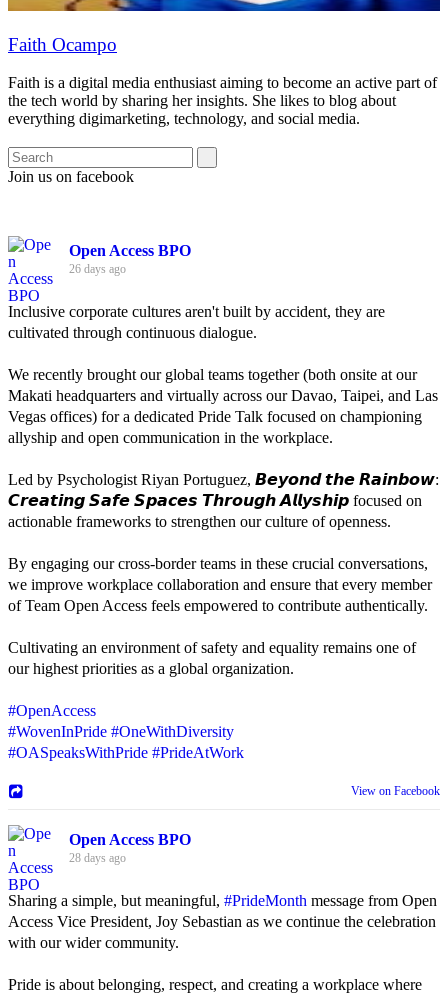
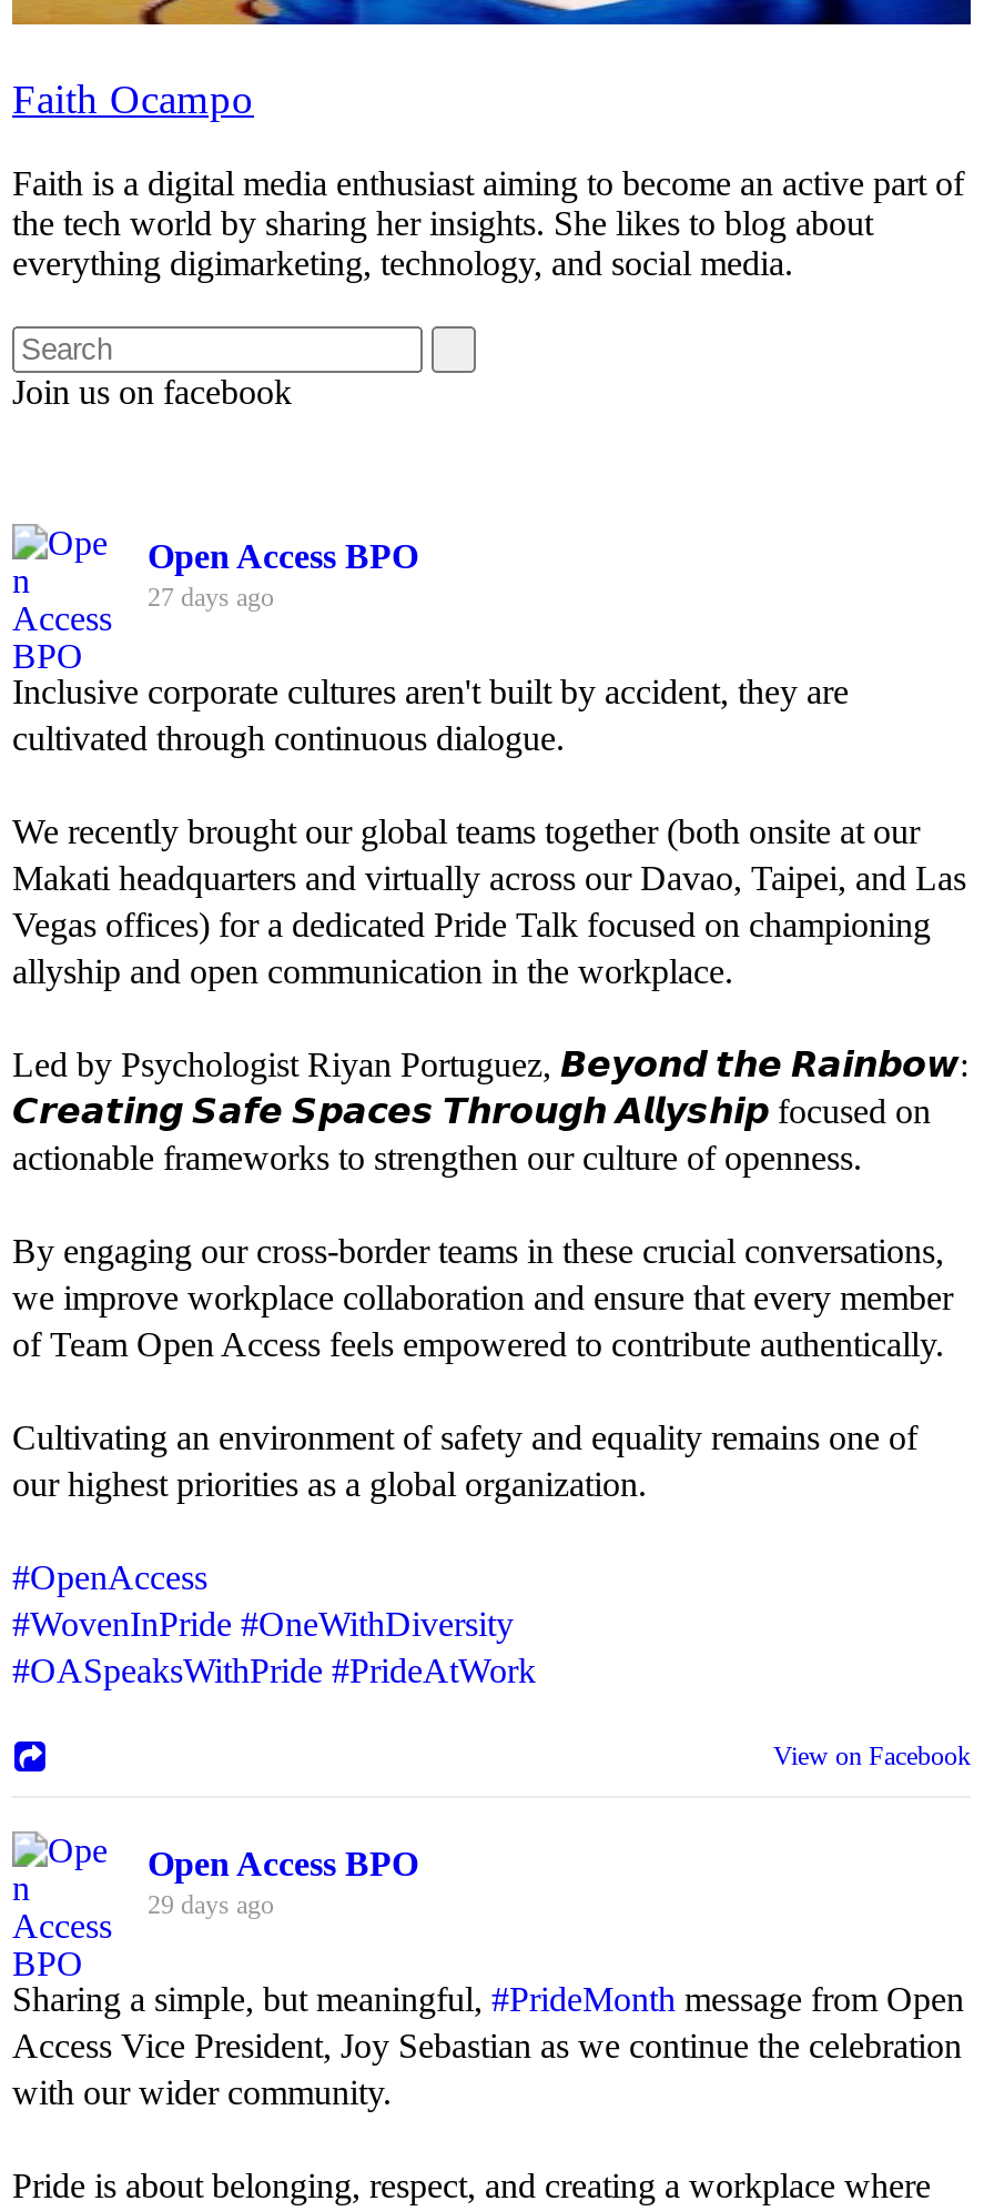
[69,262,126,276] 26 days ago -> [148,582,274,613] 27 days ago
[69,851,126,865] 28 days ago -> [148,1889,274,1920] 29 days ago

